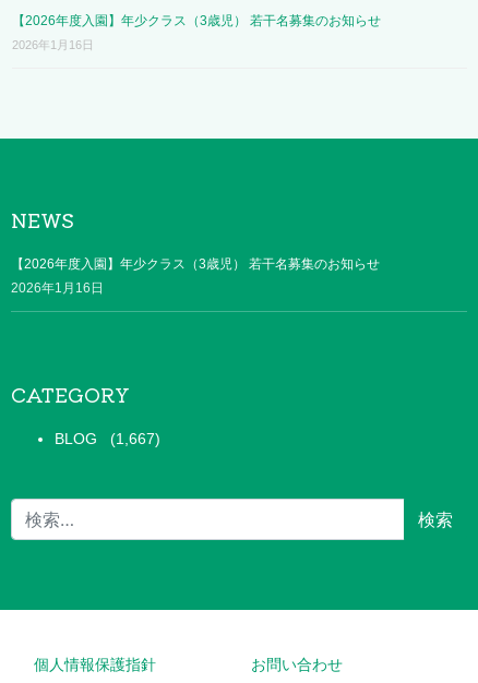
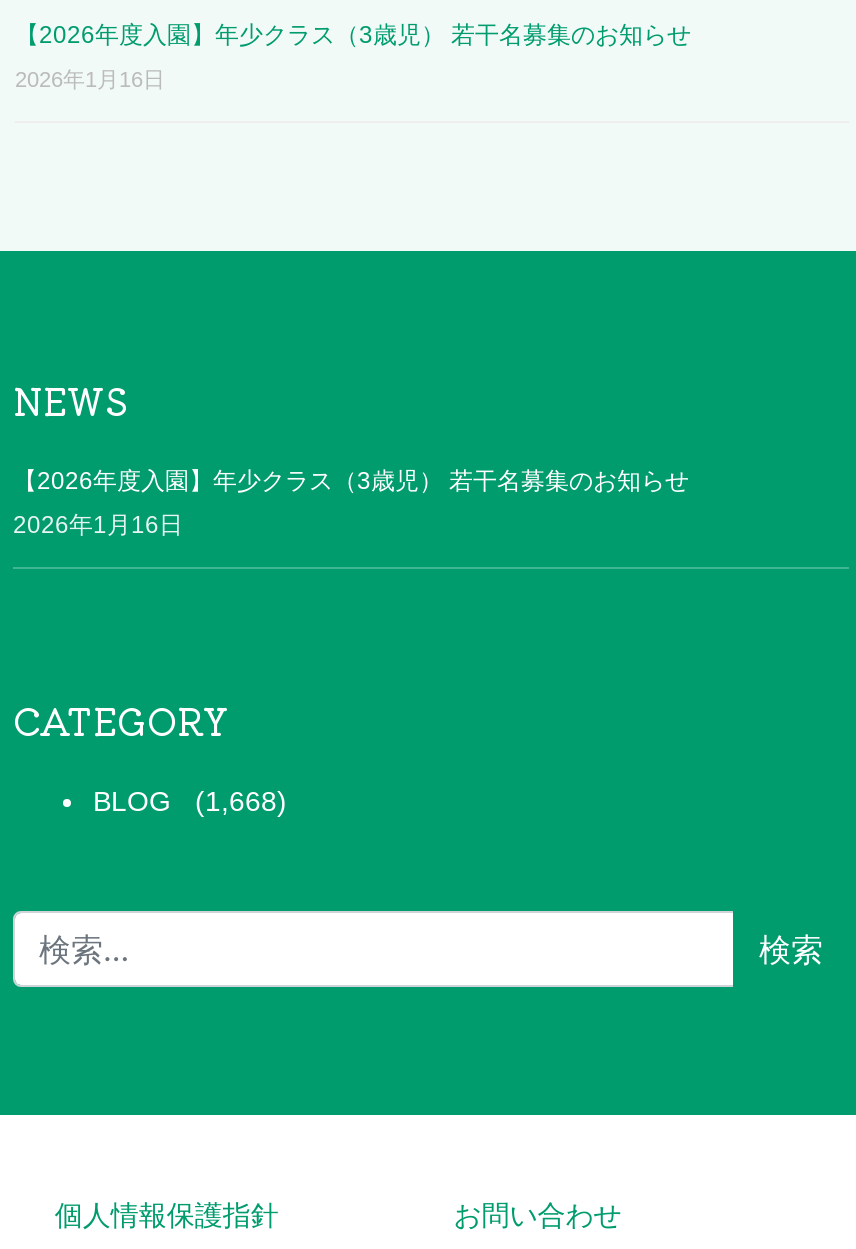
[55,430,160,447] BLOG (1,667) -> [93,785,287,817] BLOG (1,668)

